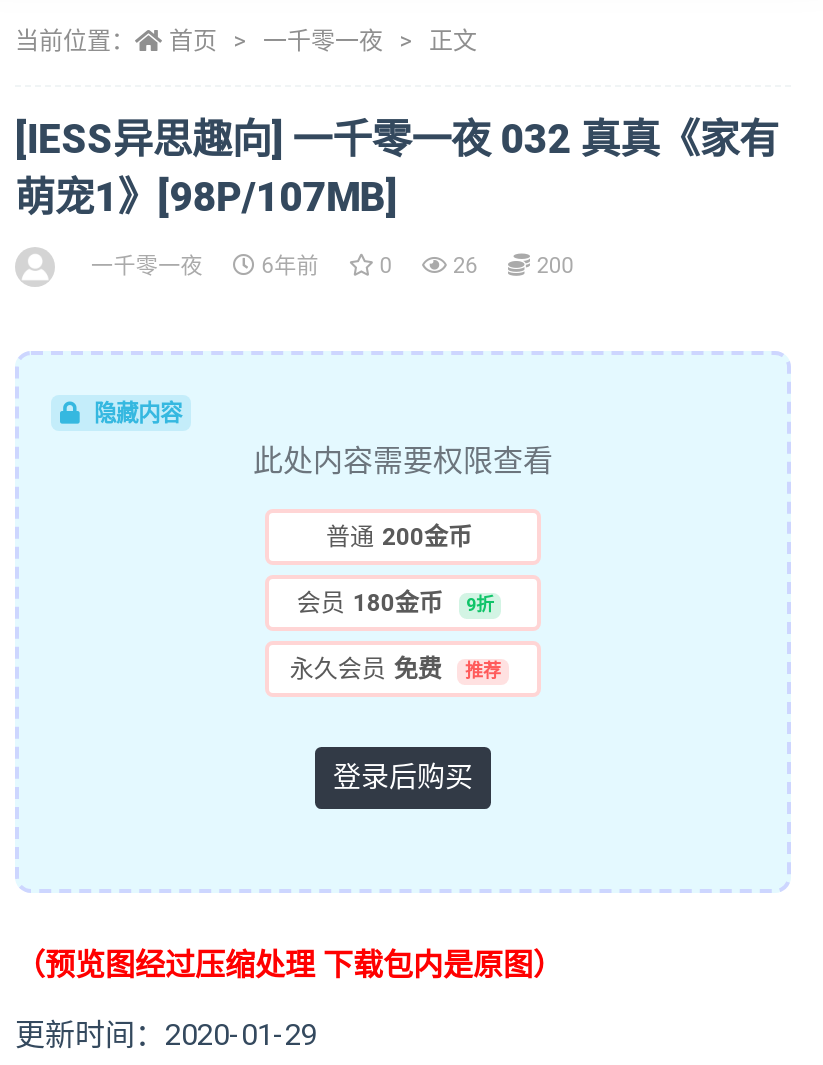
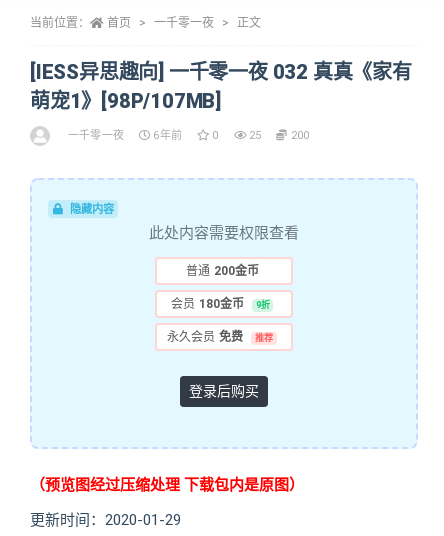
[447,253,478,279] 26 -> [246,129,261,142] 25

